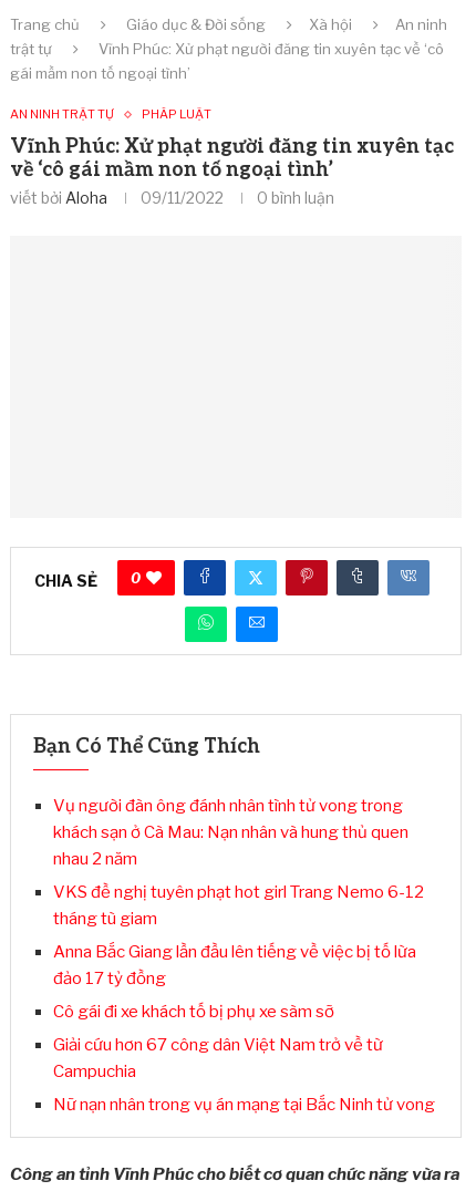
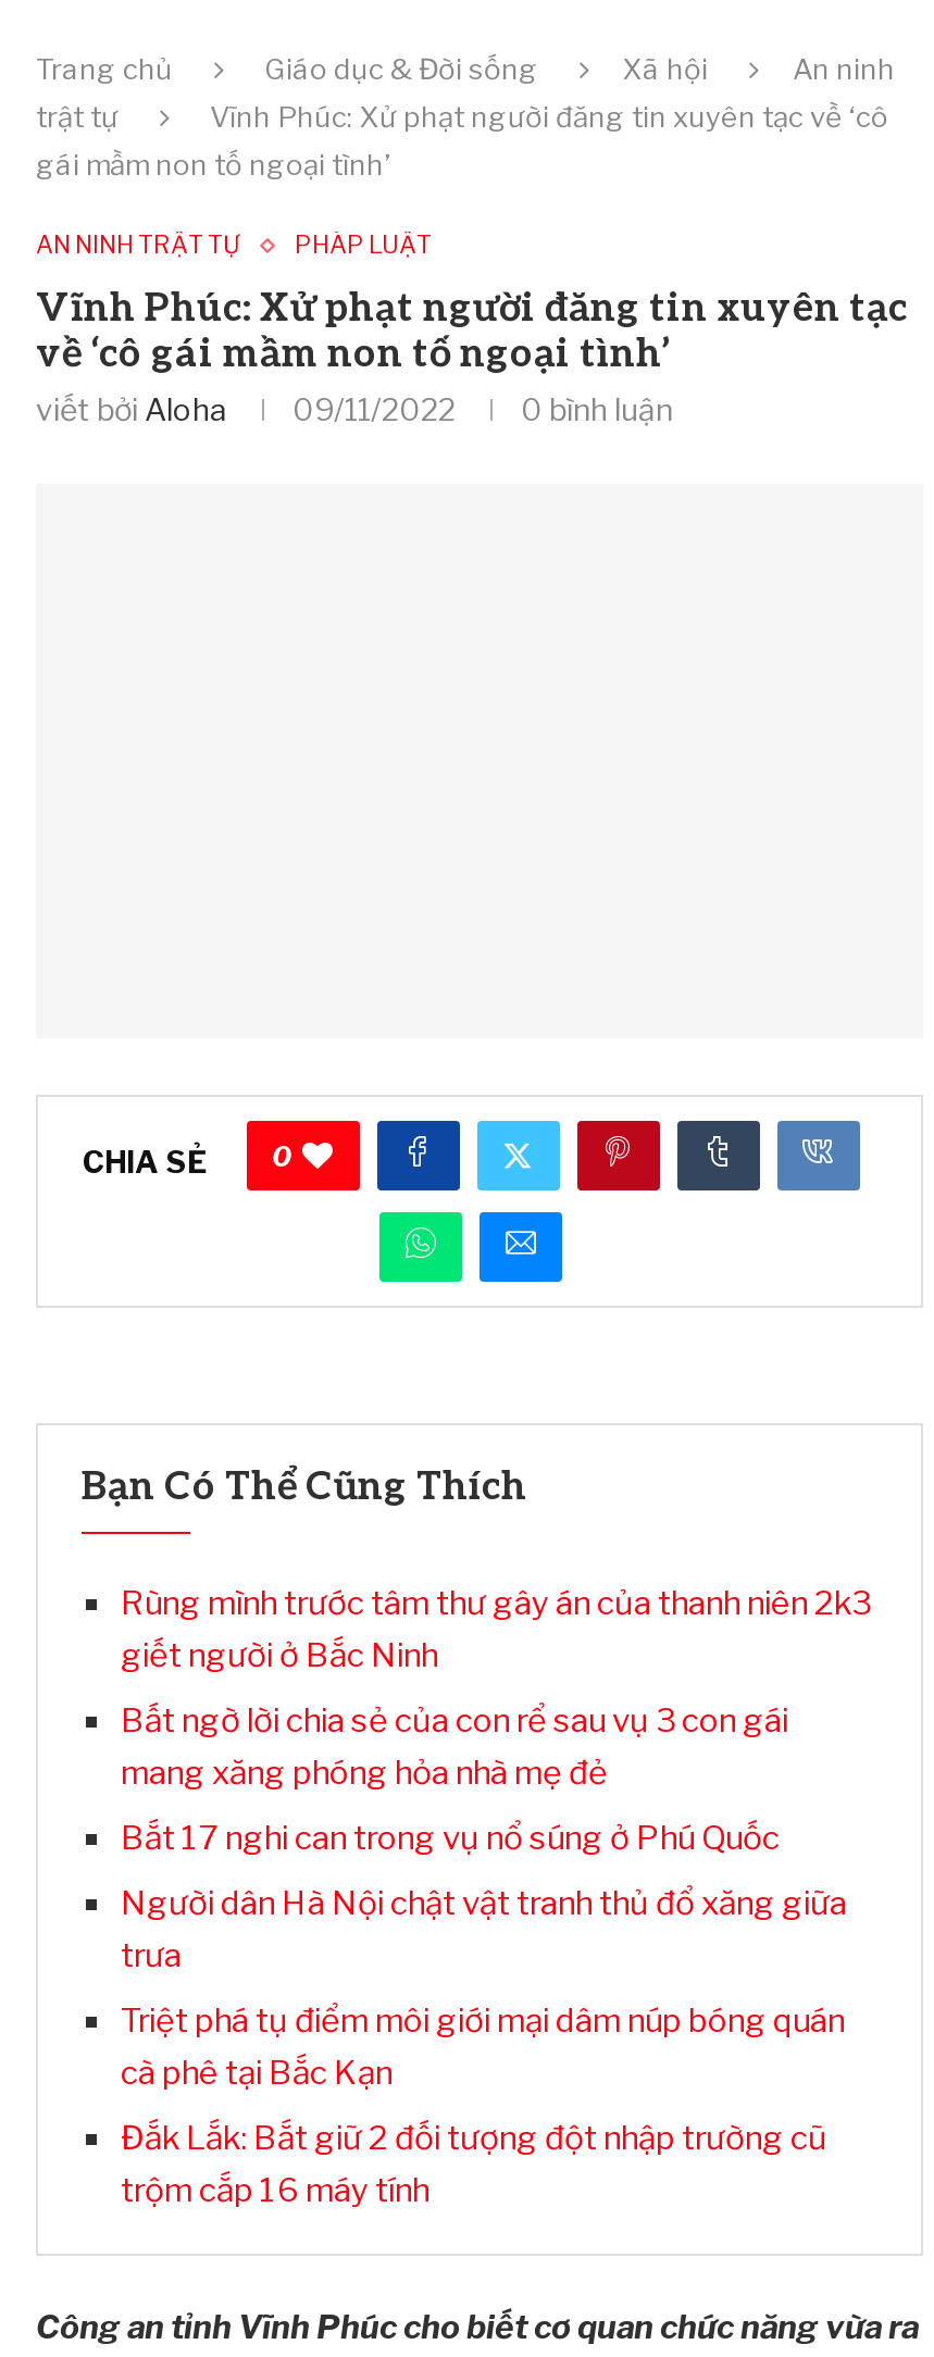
[53,796,408,869] Vụ người đàn ông đánh nhân tình tử vong trong | khách sạn ở Cà Mau: Nạn nhân và hung thủ quen | nhau 2 năm -> [121,1584,871,1675] Rùng mình trước tâm thư gây án của thanh niên 2k3 | giết người ở Bắc Ninh
[53,882,424,929] VKS đề nghị tuyên phạt hot girl Trang Nemo 6-12 | tháng tù giam -> [121,1701,788,1793] Bất ngờ lời chia sẻ của con rể sau vụ 3 con gái | mang xăng phóng hỏa nhà mẹ đẻ
[53,942,416,989] Anna Bắc Giang lần đầu lên tiếng về việc bị tố lừa | đảo 17 tỷ đồng -> [121,1819,780,1858] Bắt 17 nghi can trong vụ nổ súng ở Phú Quốc
[53,1002,334,1022] Cô gái đi xe khách tố bị phụ xe sàm sỡ -> [121,1884,847,1975] Người dân Hà Nội chật vật tranh thủ đổ xăng giữa | trưa
[53,1035,383,1082] Giải cứu hơn 67 công dân Việt Nam trở về từ | Campuchia -> [121,2001,845,2093] Triệt phá tụ điểm môi giới mại dâm núp bóng quán | cà phê tại Bắc Kạn
[53,1095,435,1115] Nữ nạn nhân trong vụ án mạng tại Bắc Ninh tử vong -> [121,2119,827,2210] Đắk Lắk: Bắt giữ 2 đối tượng đột nhập trường cũ | trộm cắp 16 máy tính

